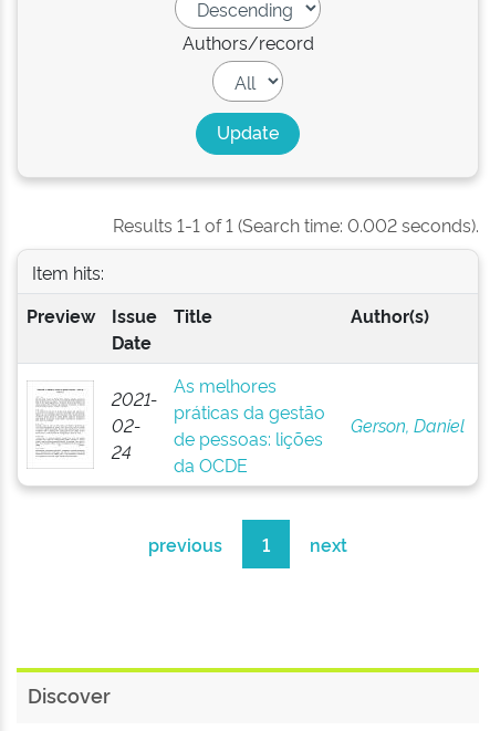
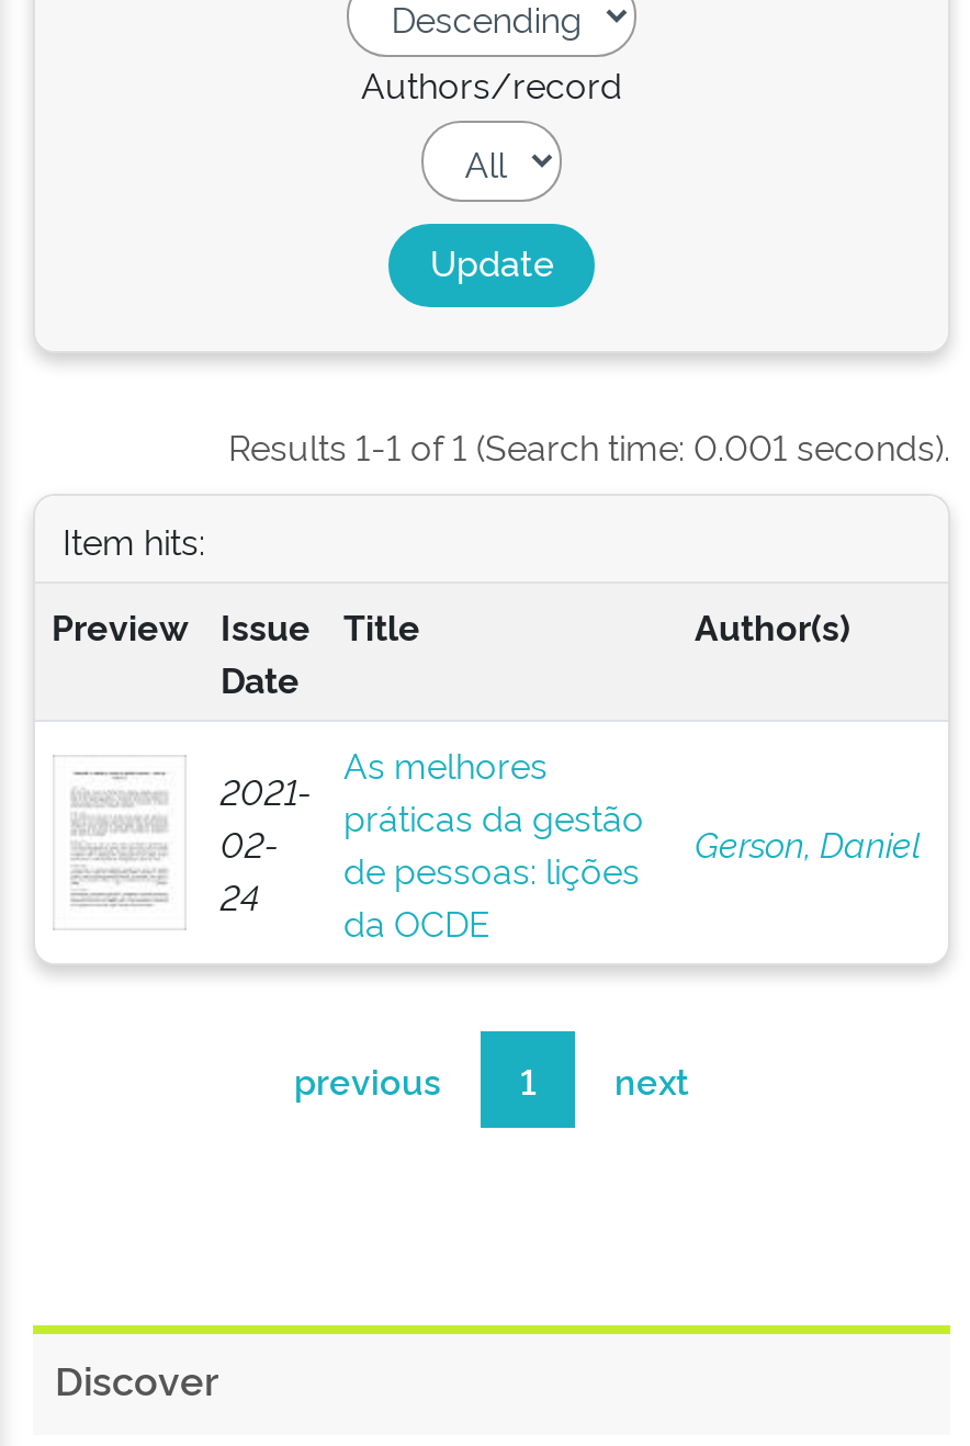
[113,212,479,237] Results 1-1 of 1 (Search time: 0.002 seconds). -> [228,421,950,470] Results 1-1 of 1 (Search time: 0.001 seconds).

